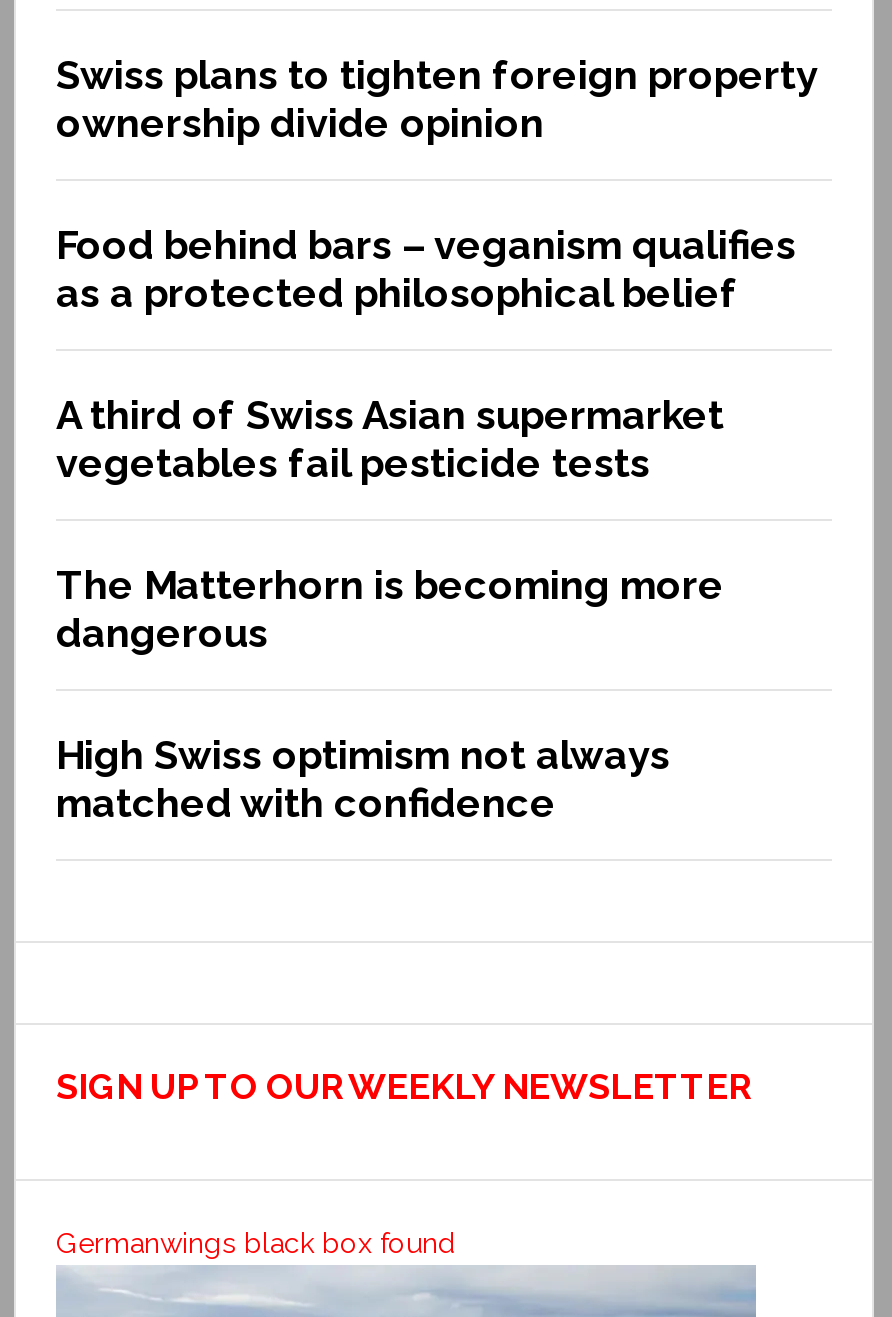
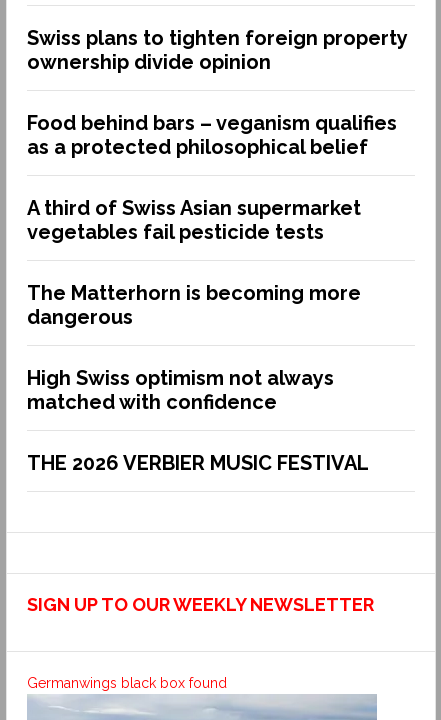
none -> [27,451,369,475] THE 2026 VERBIER MUSIC FESTIVAL

